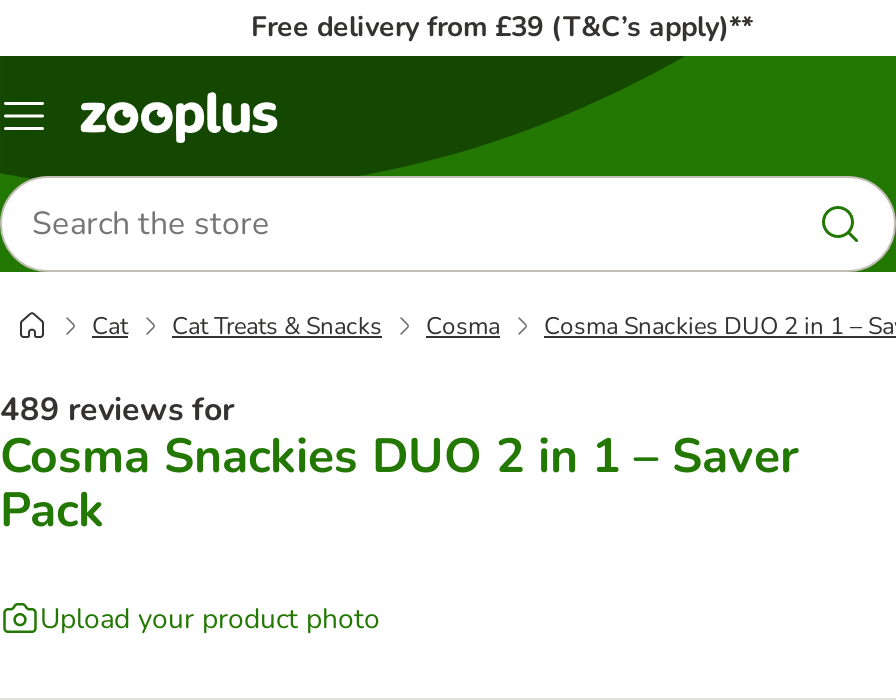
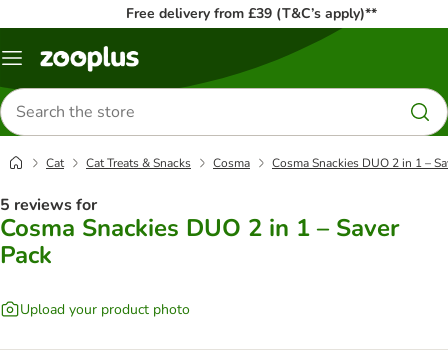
[0,388,234,432] 489 reviews for -> [0,194,97,216] 5 reviews for

